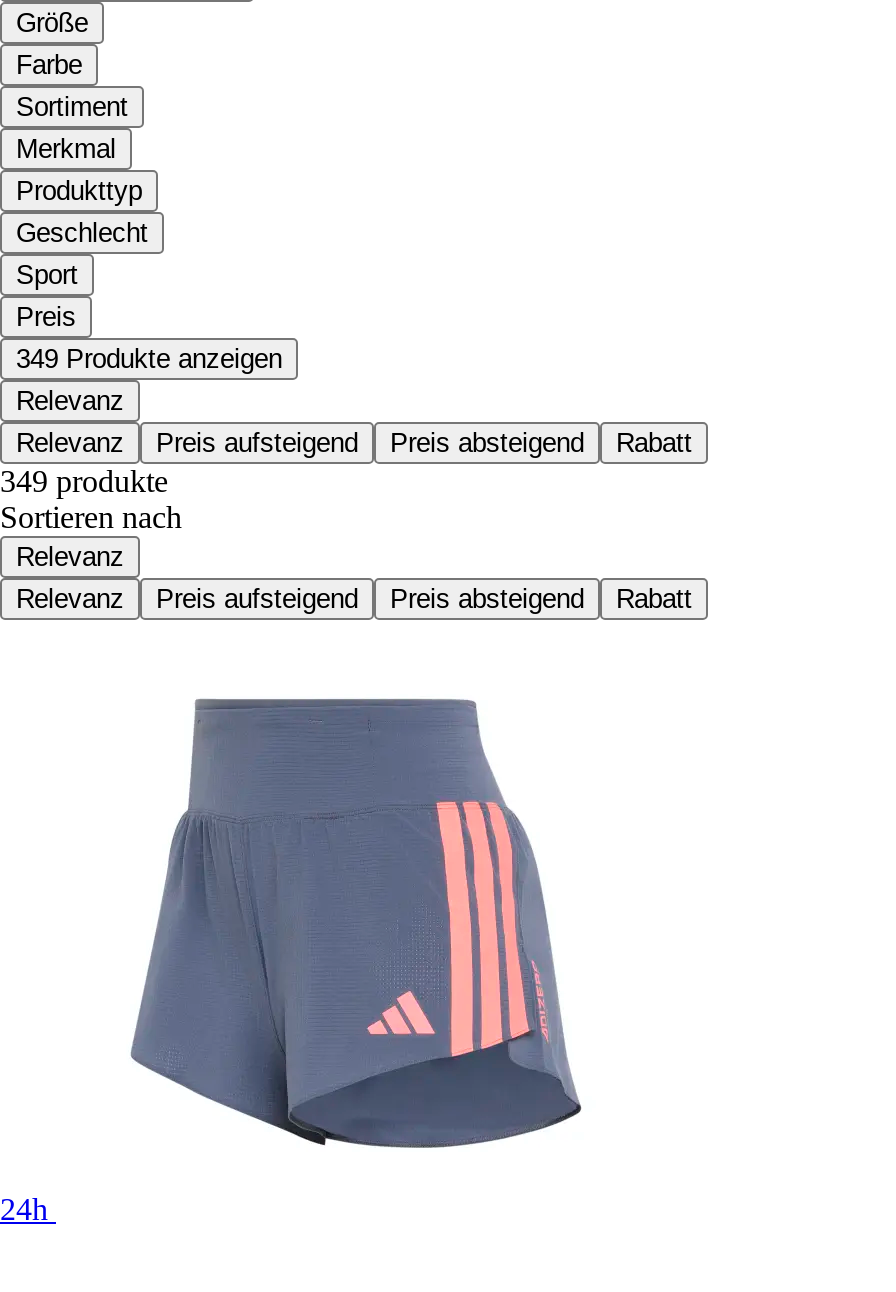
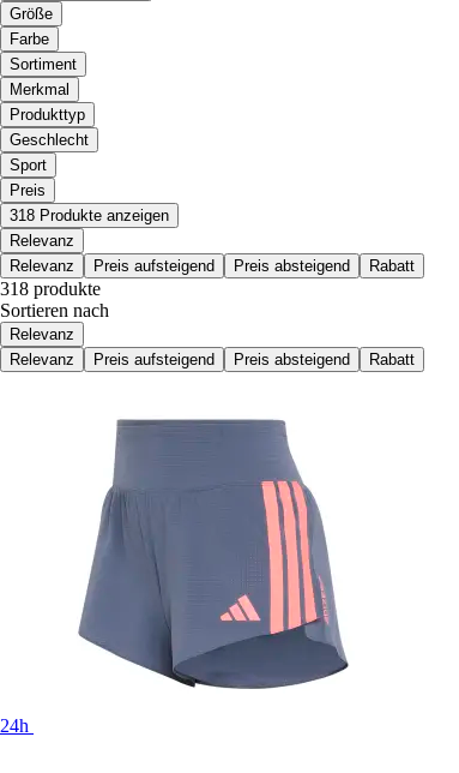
[16,344,282,374] 349 Produkte anzeigen -> [10,206,169,224] 318 Produkte anzeigen
[0,464,168,498] 349 produkte -> [0,278,101,299] 318 produkte

